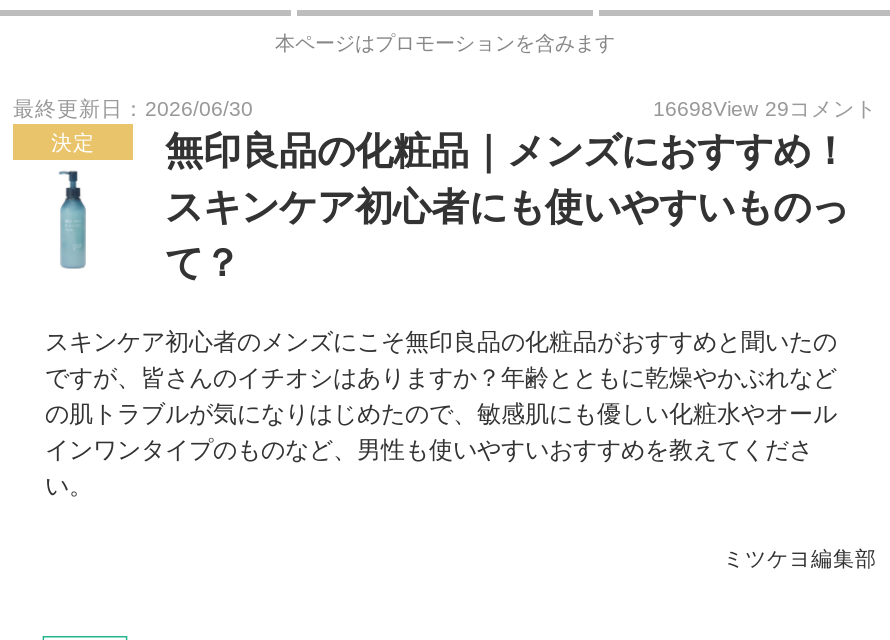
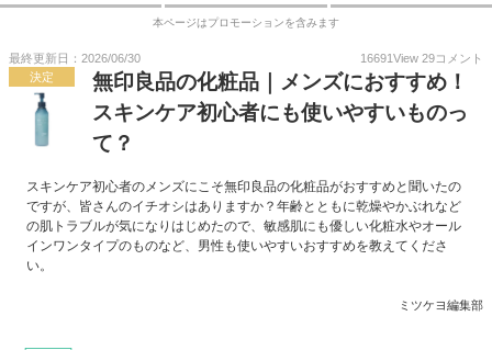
[653,95,877,119] 16698View 29コメント -> [360,51,483,64] 16691View 29コメント

